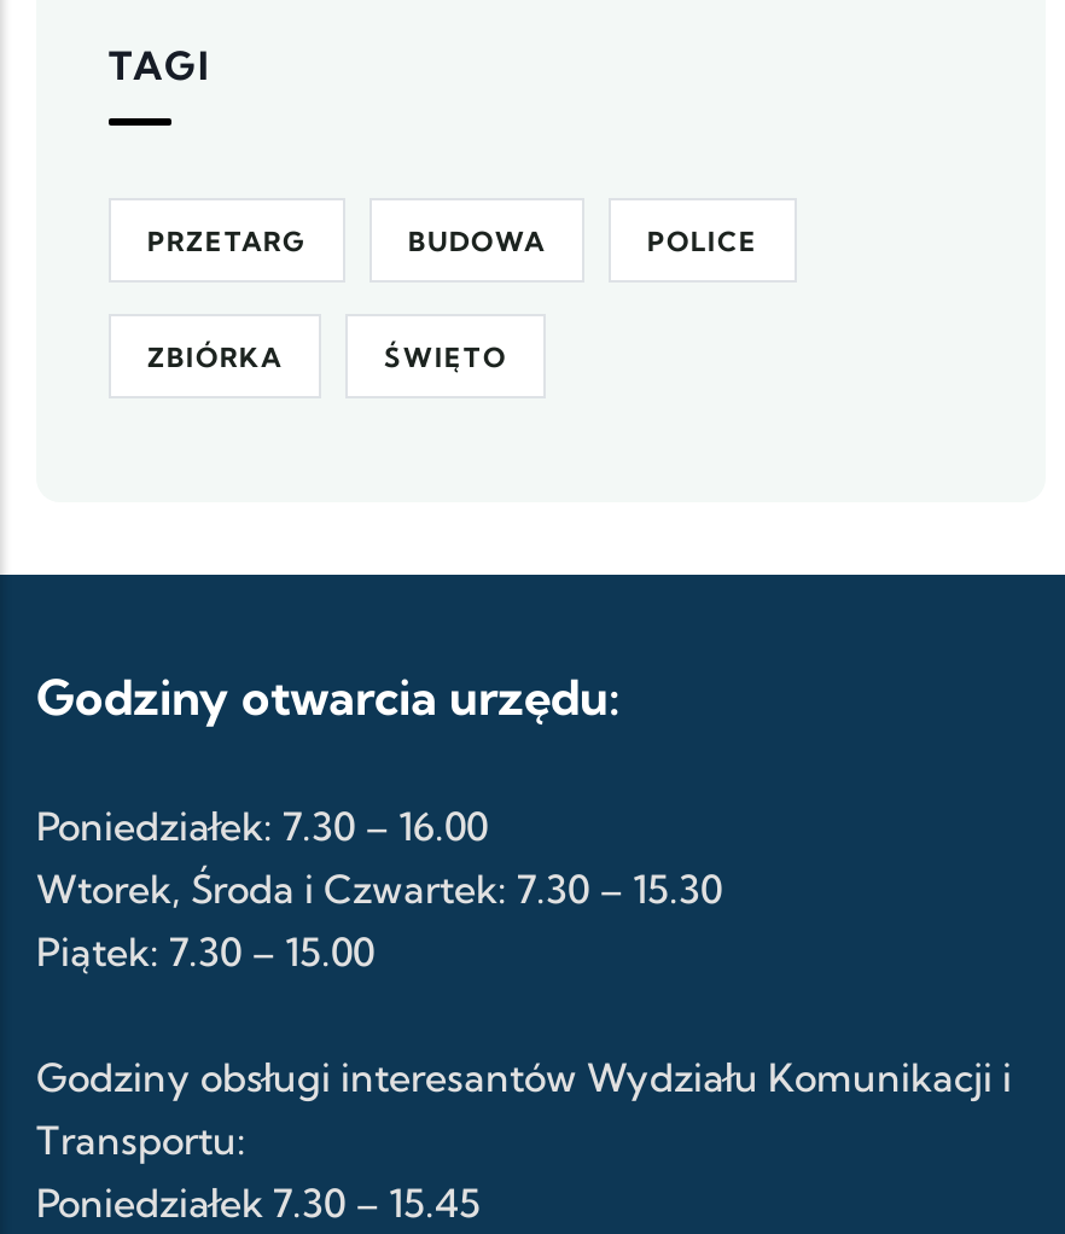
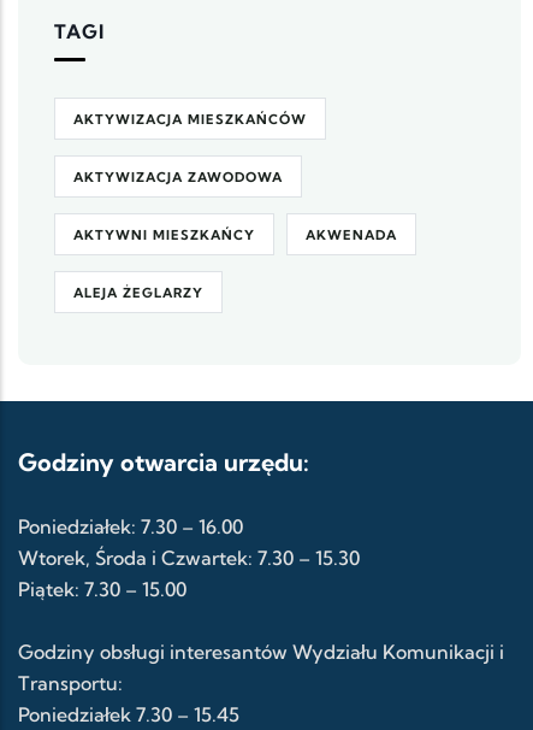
[147,224,758,373] PRZETARG | BUDOWA | POLICE | ZBIÓRKA | ŚWIĘTO -> [73,110,397,301] AKTYWIZACJA MIESZKAŃCÓW | AKTYWIZACJA ZAWODOWA | AKTYWNI MIESZKAŃCY | AKWENADA | ALEJA ŻEGLARZY

